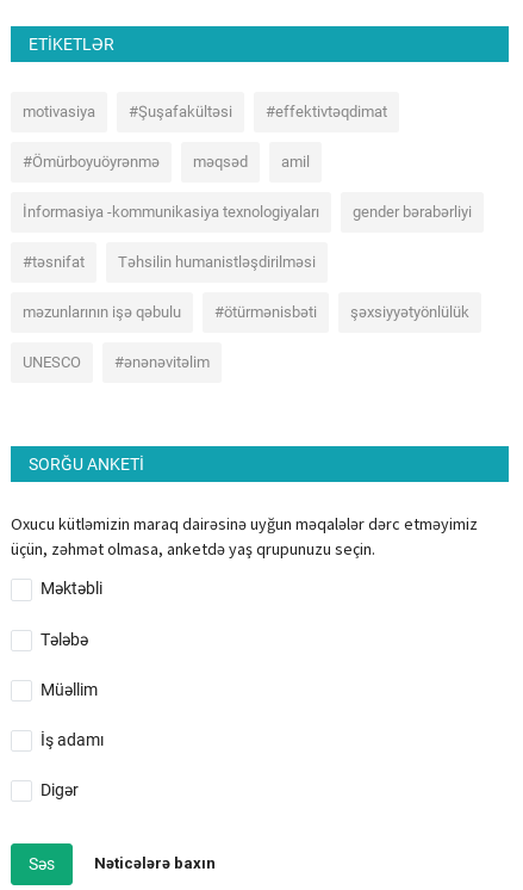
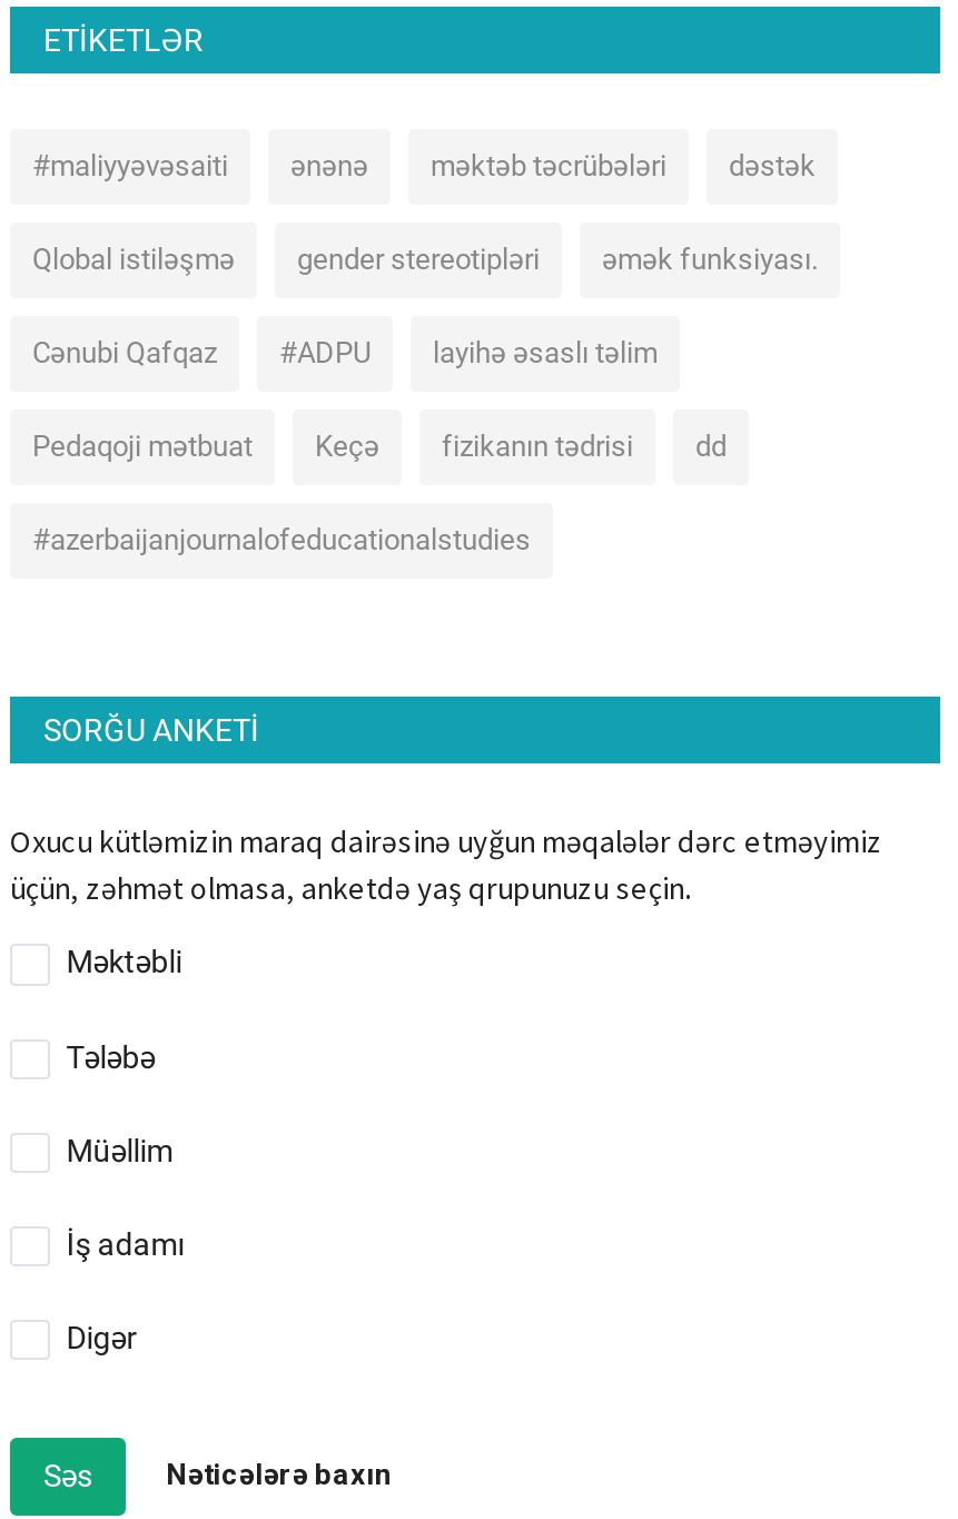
[23,103,472,372] motivasiya | #Şuşafakültəsi | #effektivtəqdimat | #Ömürboyuöyrənmə | məqsəd | amil | İnformasiya -kommunikasiya texnologiyaları | gender bərabərliyi | #təsnifat | Təhsilin humanistləşdirilməsi | məzunlarının işə qəbulu | #ötürmənisbəti | şəxsiyyətyönlülük | UNESCO | #ənənəvitəlim -> [32,150,818,557] #maliyyəvəsaiti | ənənə | məktəb təcrübələri | dəstək | Qlobal istiləşmə | gender stereotipləri | əmək funksiyası. | Cənubi Qafqaz | #ADPU | layihə əsaslı təlim | Pedaqoji mətbuat | Keçə | fizikanın tədrisi | dd | #azerbaijanjournalofeducationalstudies

